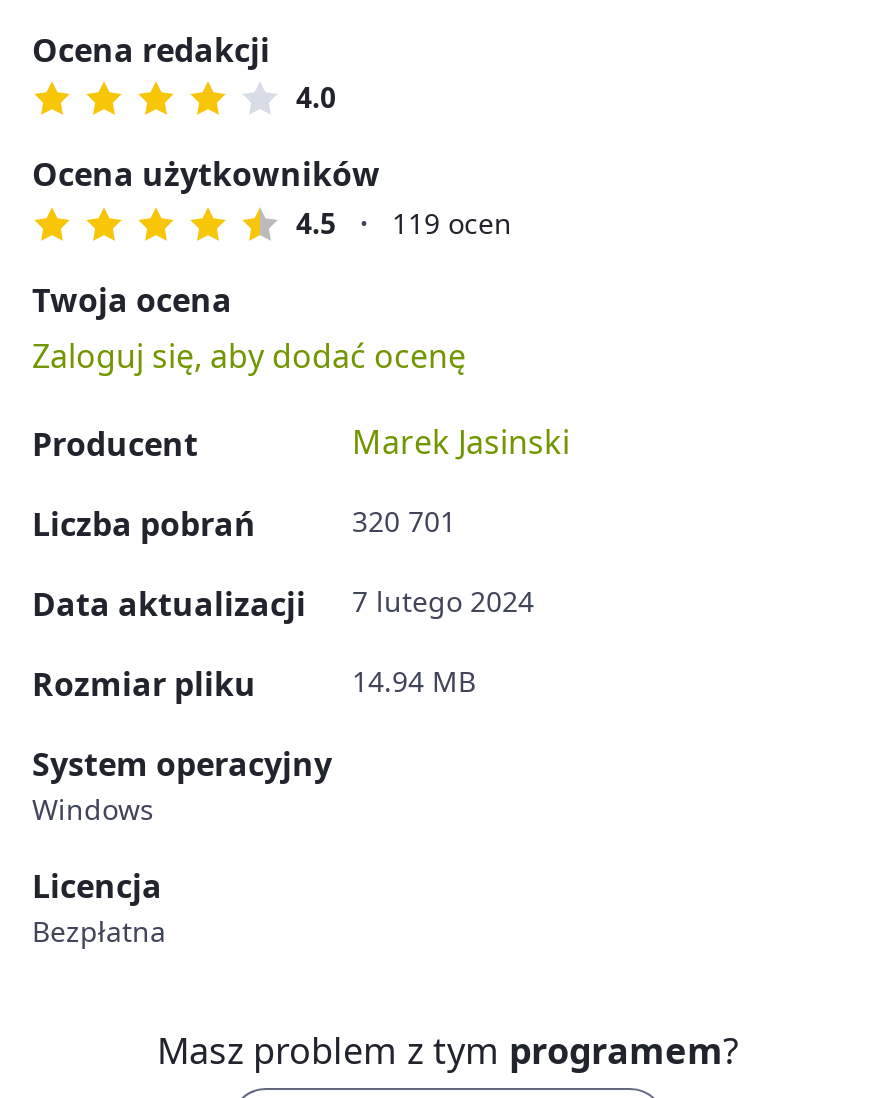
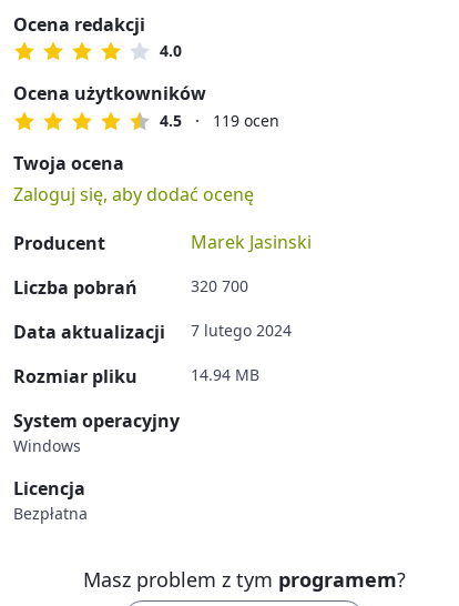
[352,502,456,540] 320 701 -> [191,275,248,297] 320 700

